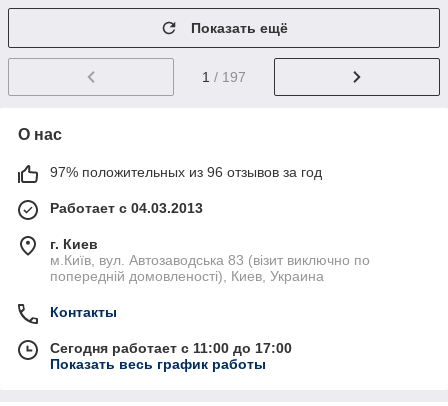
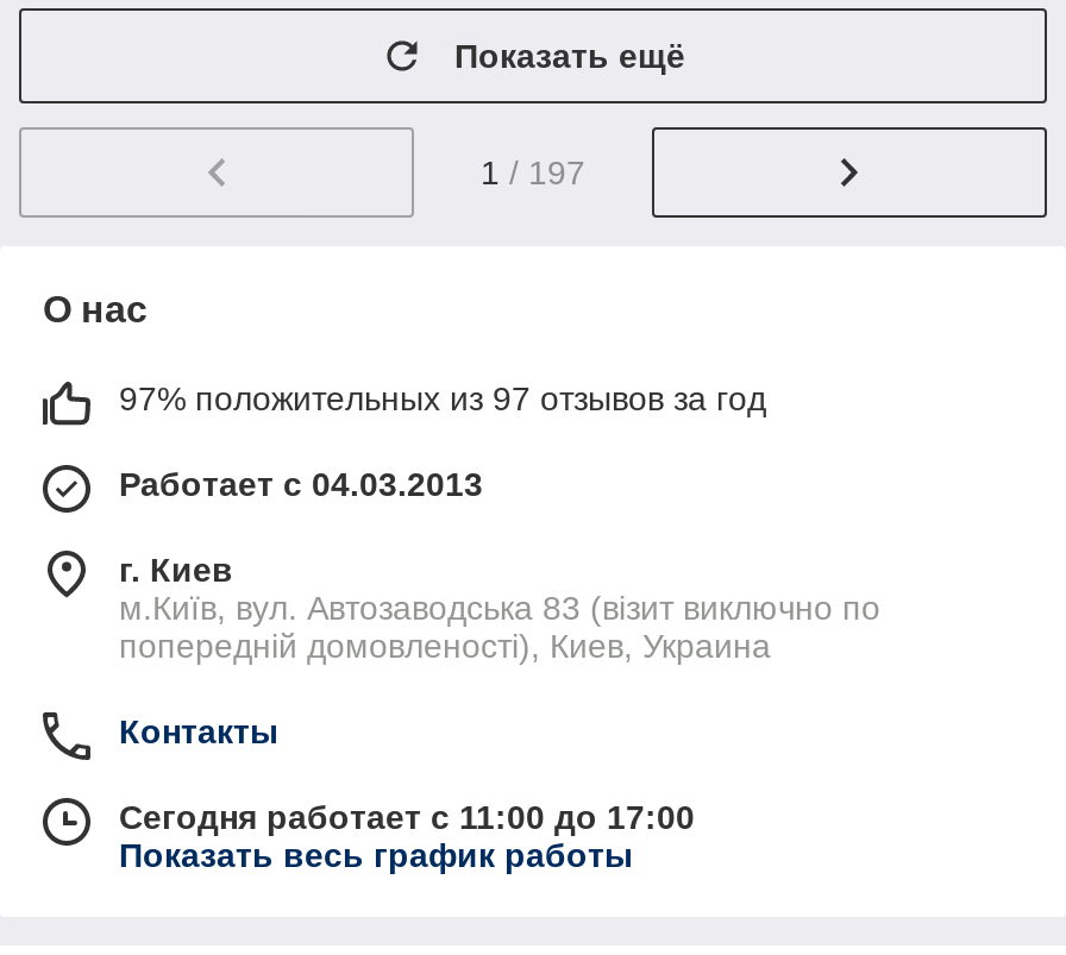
[50,164,322,180] 97% положительных из 96 отзывов за год -> [119,380,766,418] 97% положительных из 97 отзывов за год

